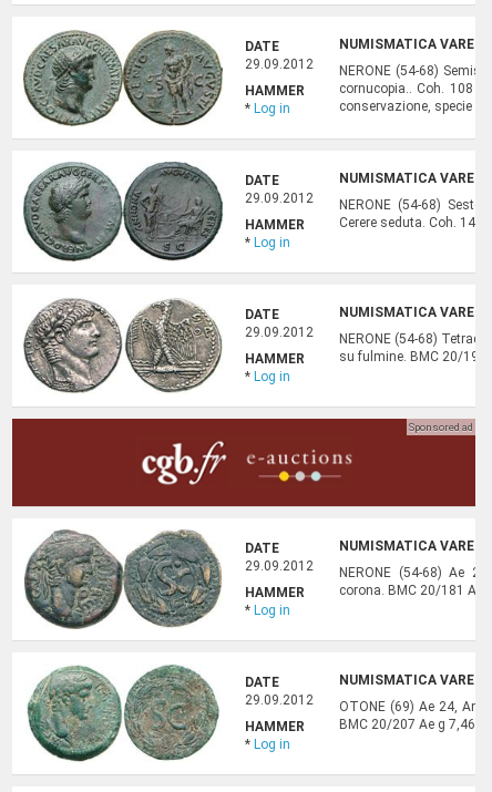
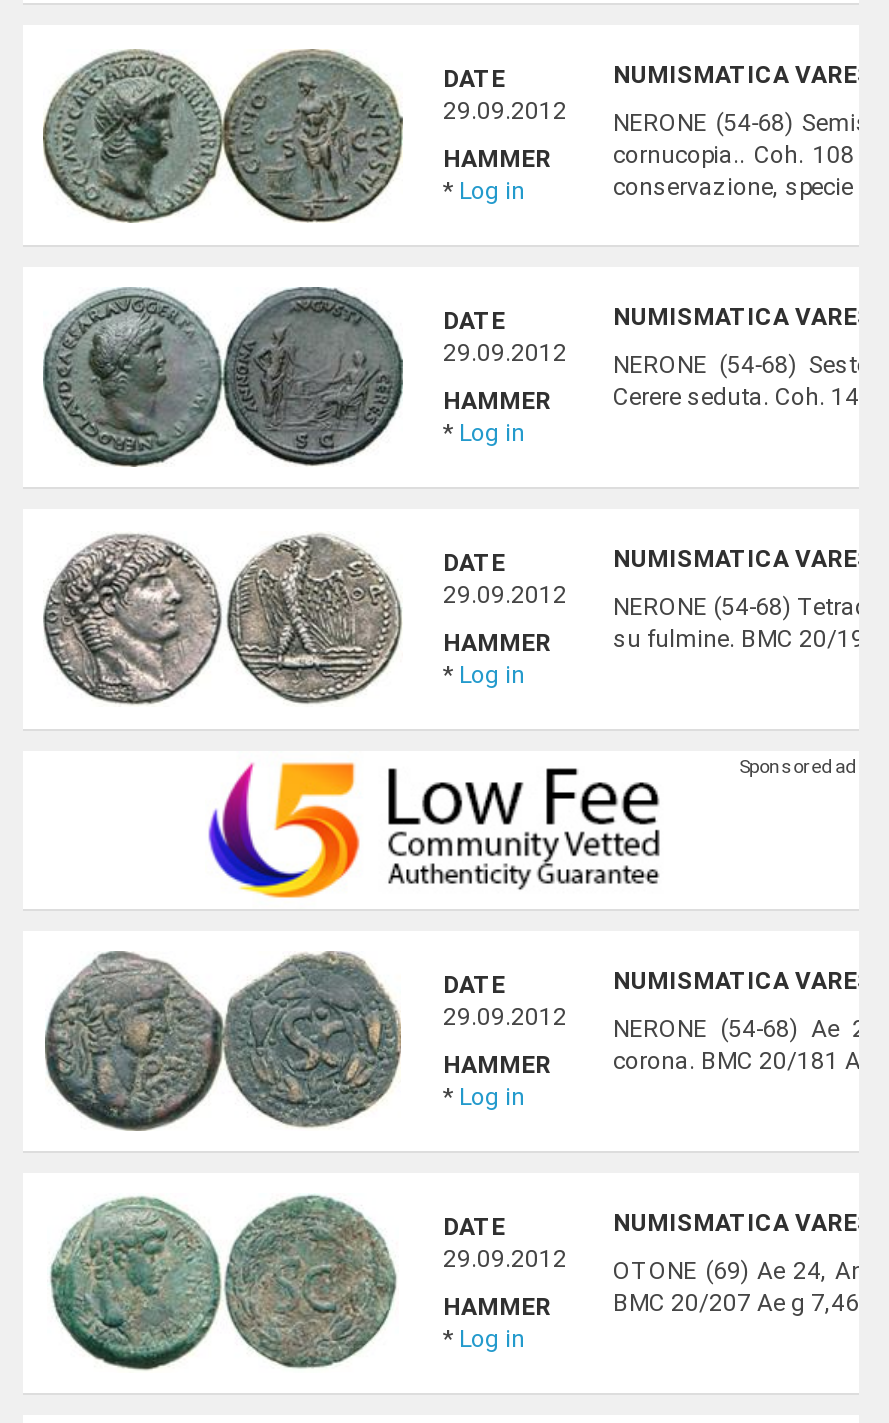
[11,418,476,507] [image] -> [23,751,859,909] [image]

